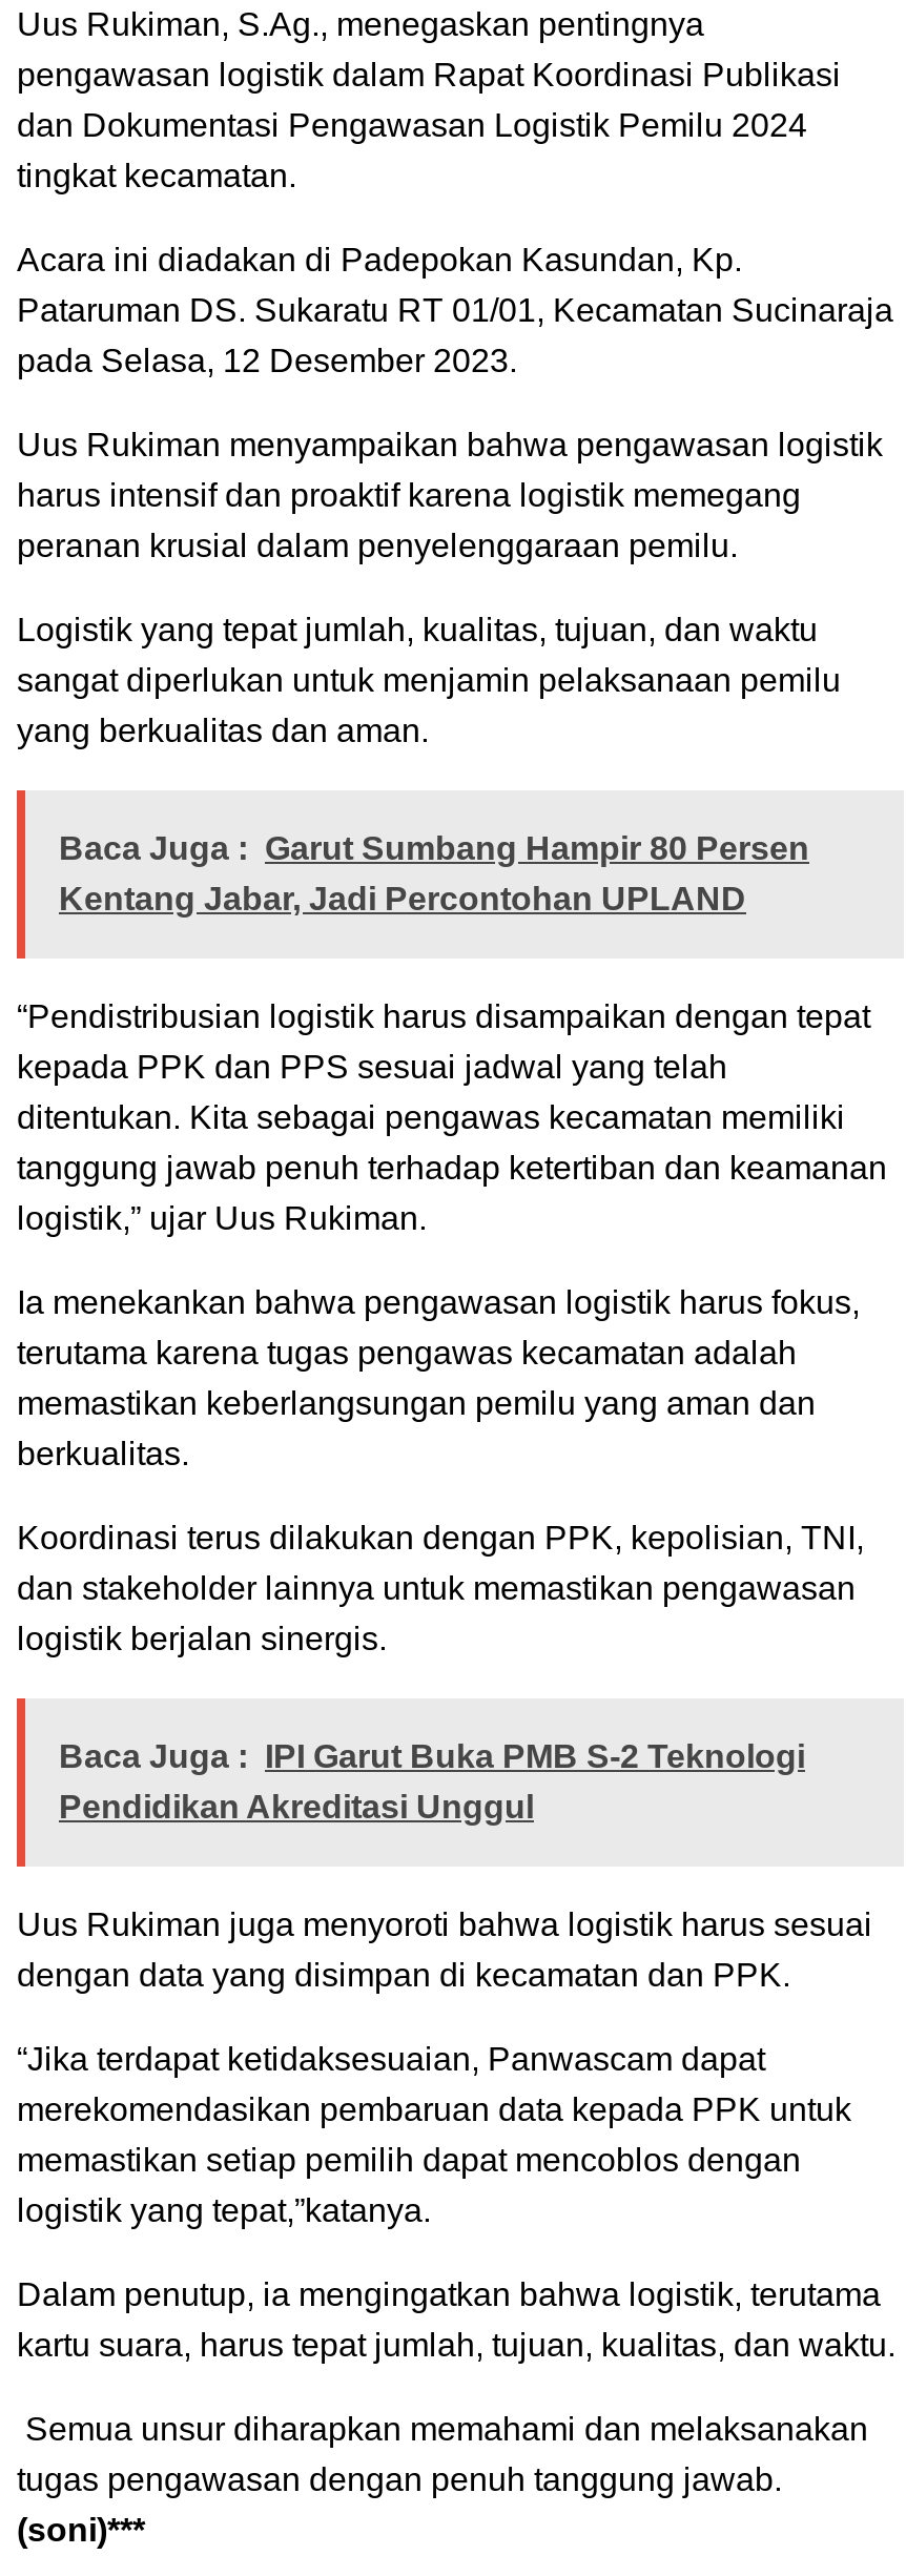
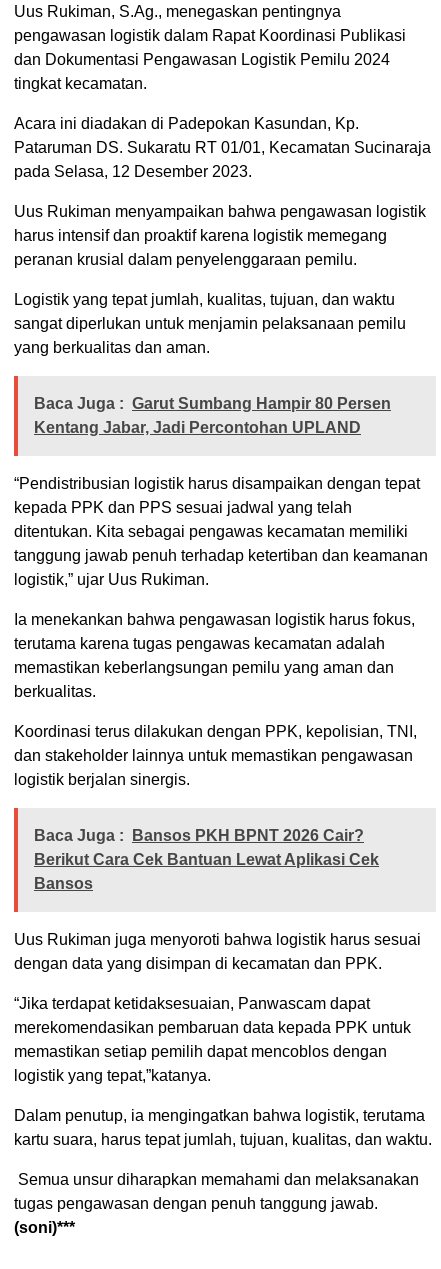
[59,1739,805,1825] Baca Juga : IPI Garut Buka PMB S-2 Teknologi | Pendidikan Akreditasi Unggul -> [34,827,379,892] Baca Juga : Bansos PKH BPNT 2026 Cair? | Berikut Cara Cek Bantuan Lewat Aplikasi Cek | Bansos

